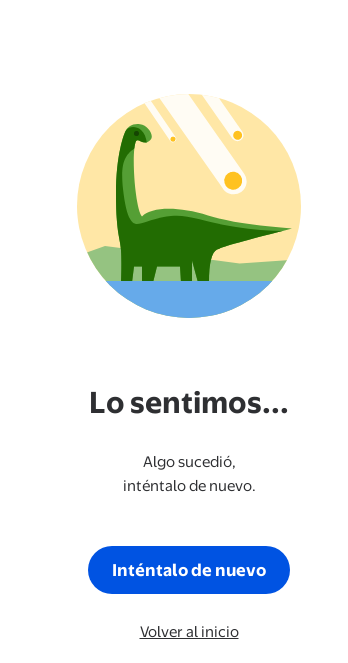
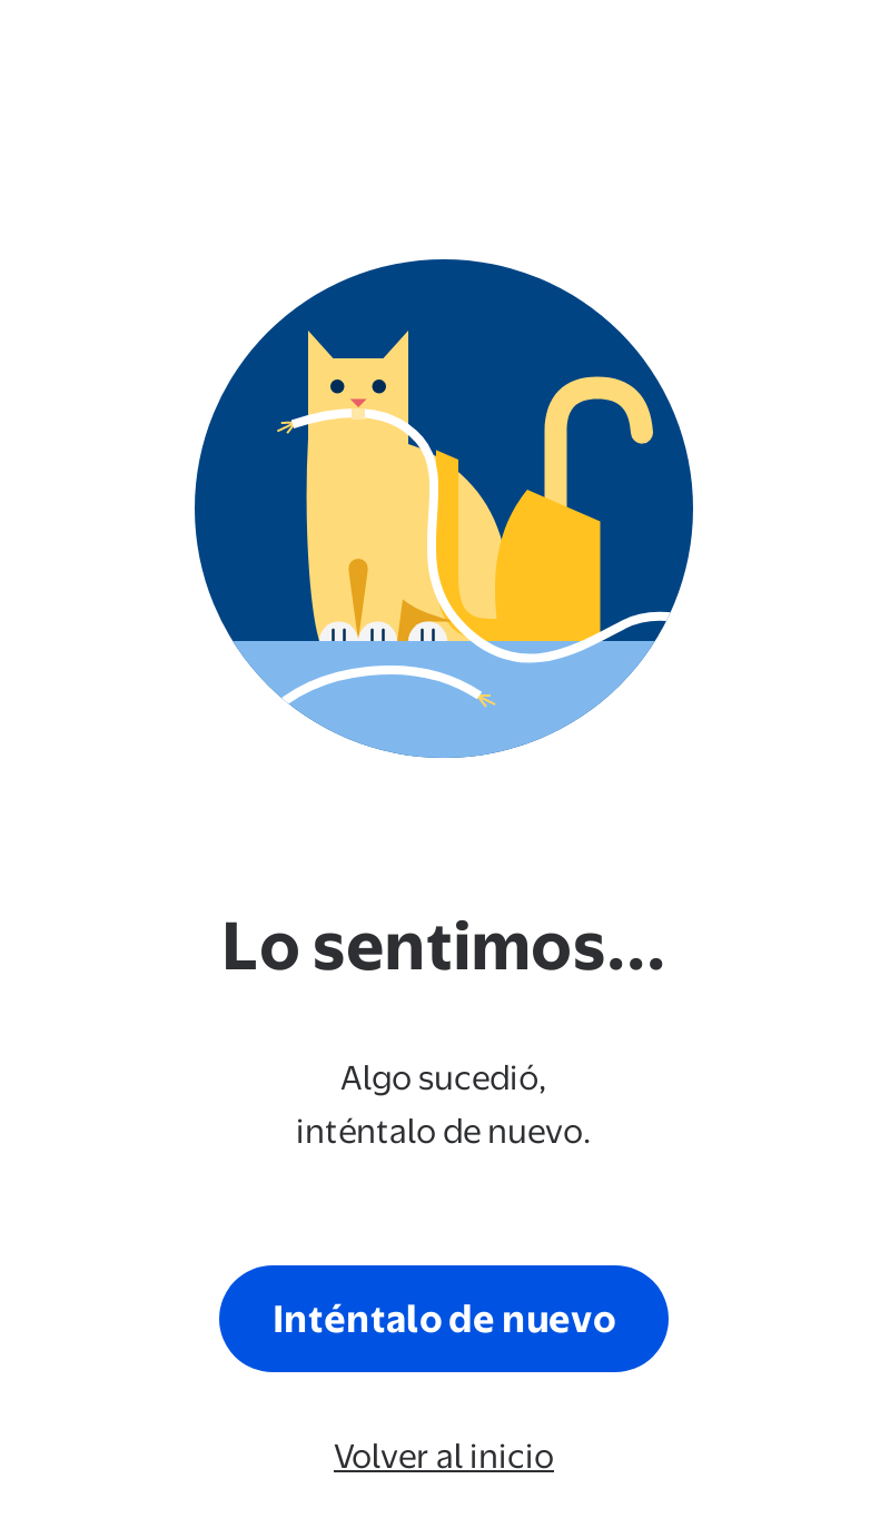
[77,94,301,295] [image] -> [192,257,695,709] [image]

